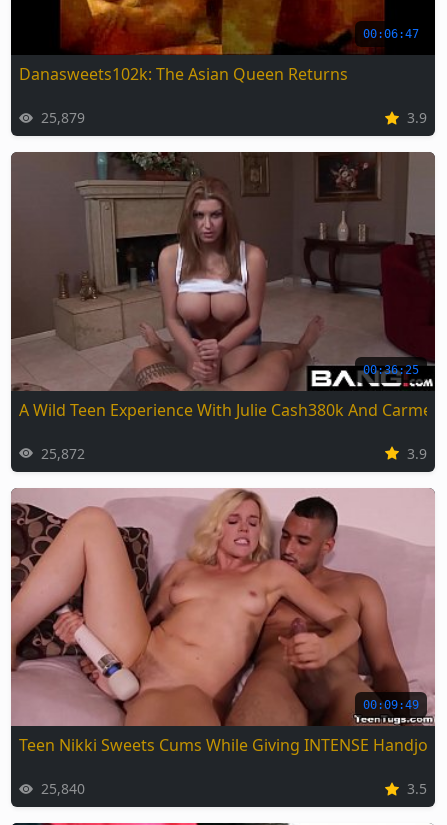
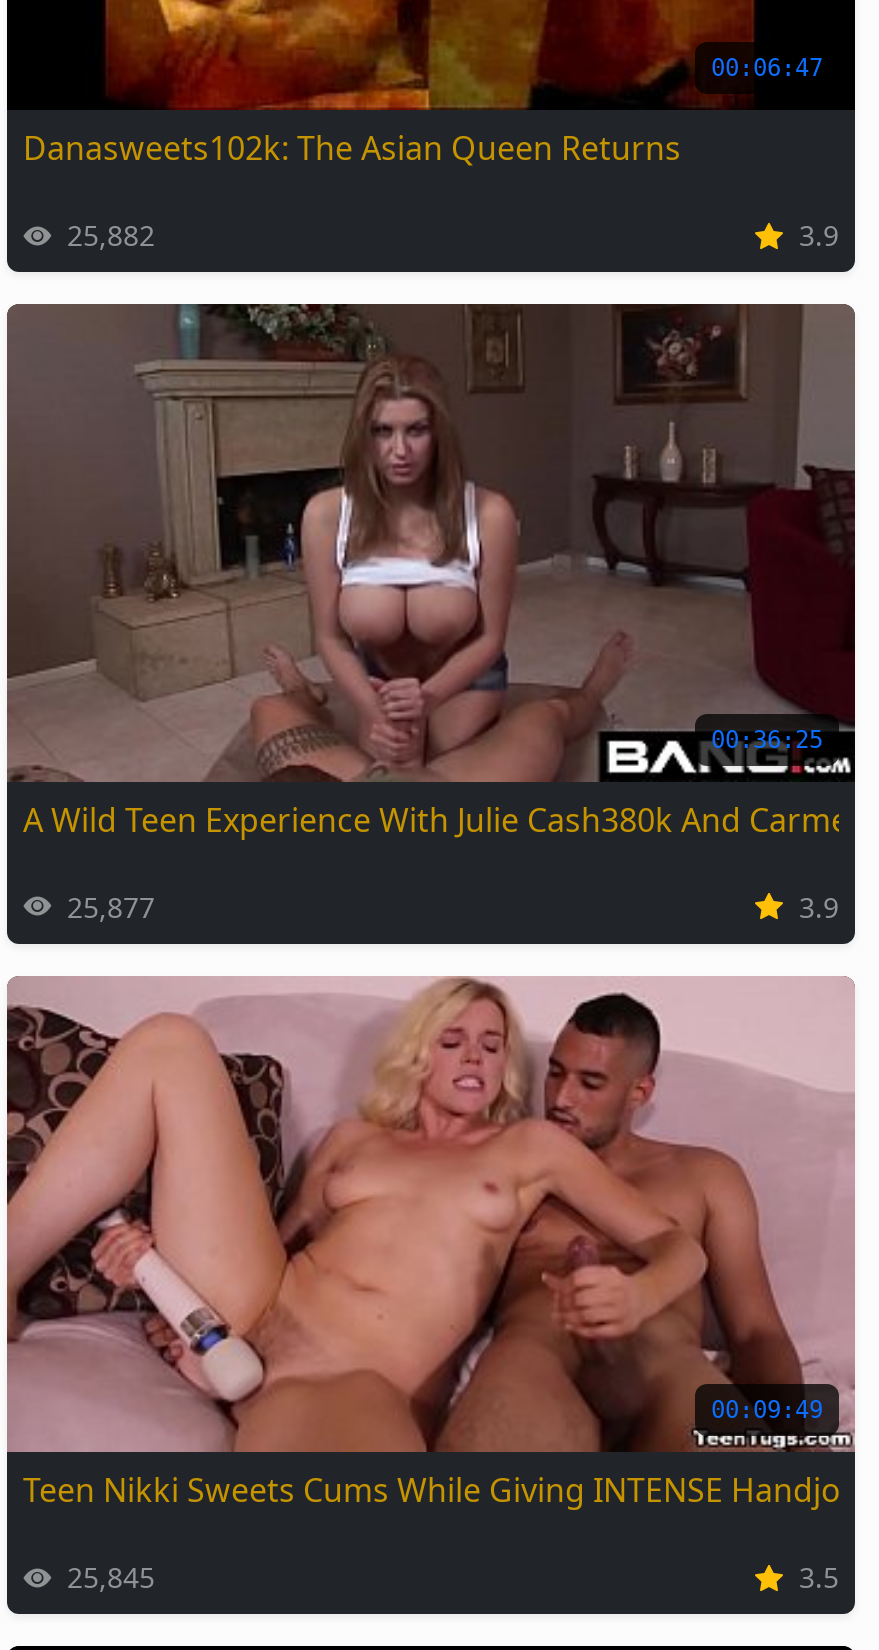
[37,108,85,127] 25,879 -> [59,216,155,254] 25,882
[37,443,85,462] 25,872 -> [59,887,155,925] 25,877
[37,779,85,798] 25,840 -> [59,1558,155,1596] 25,845

